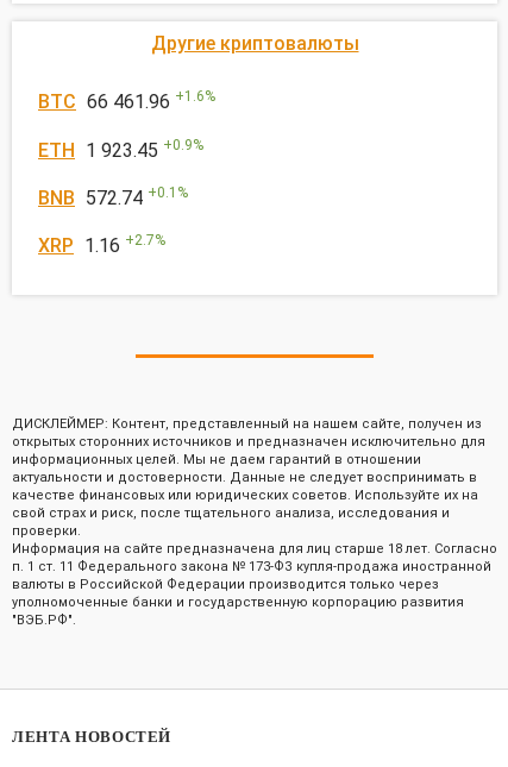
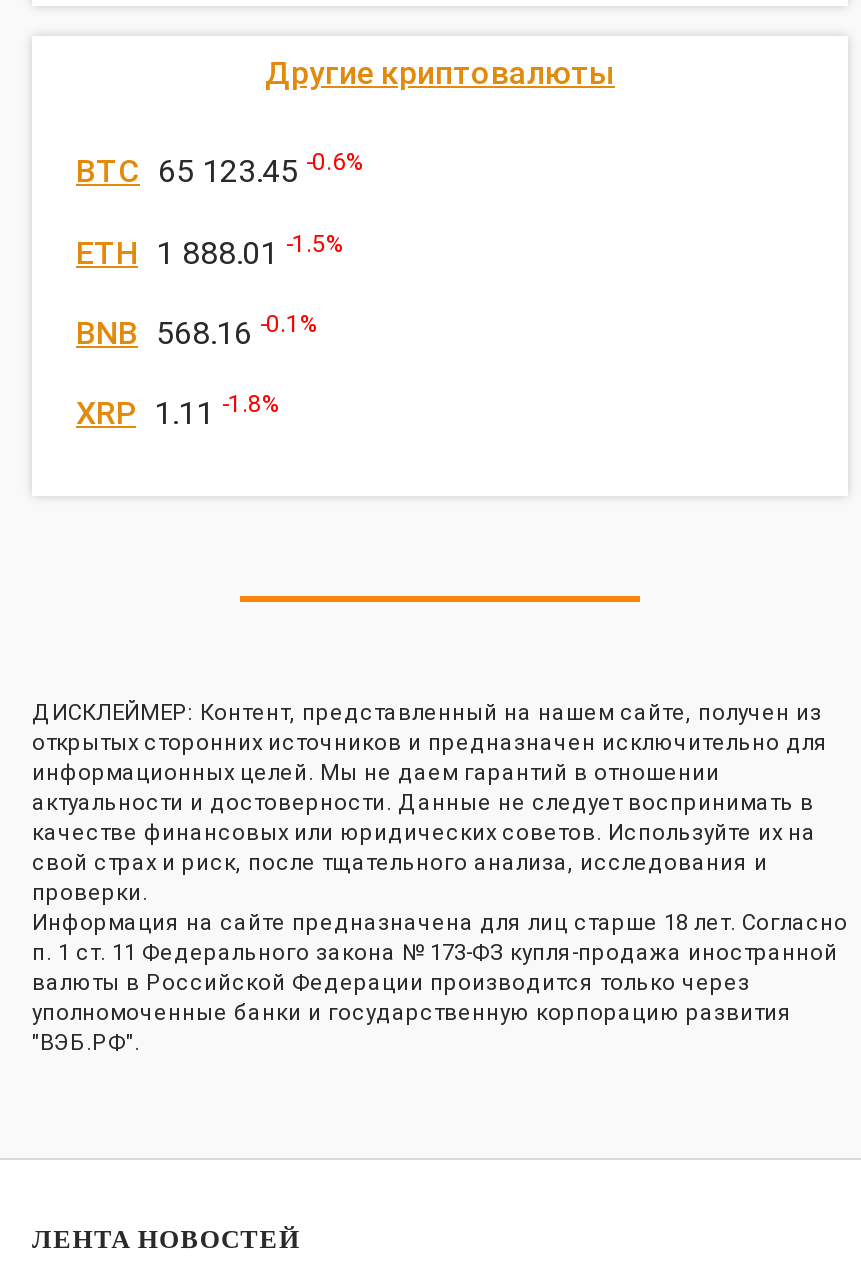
[38,88,215,113] BTC 66 461.96 + 1.6% -> [76,148,364,190] BTC 65 123.45 -0.6%
[38,136,203,161] ETH 1 923.45 +0.9% -> [76,229,344,271] ETH 1 888.01 -1.5%
[38,184,188,209] BNB 572.74 +0.1% -> [76,310,318,352] BNB 568.16 -0.1%
[38,232,165,257] XRP 1.16 +2.7% -> [76,391,280,433] XRP 1.11 -1.8%

